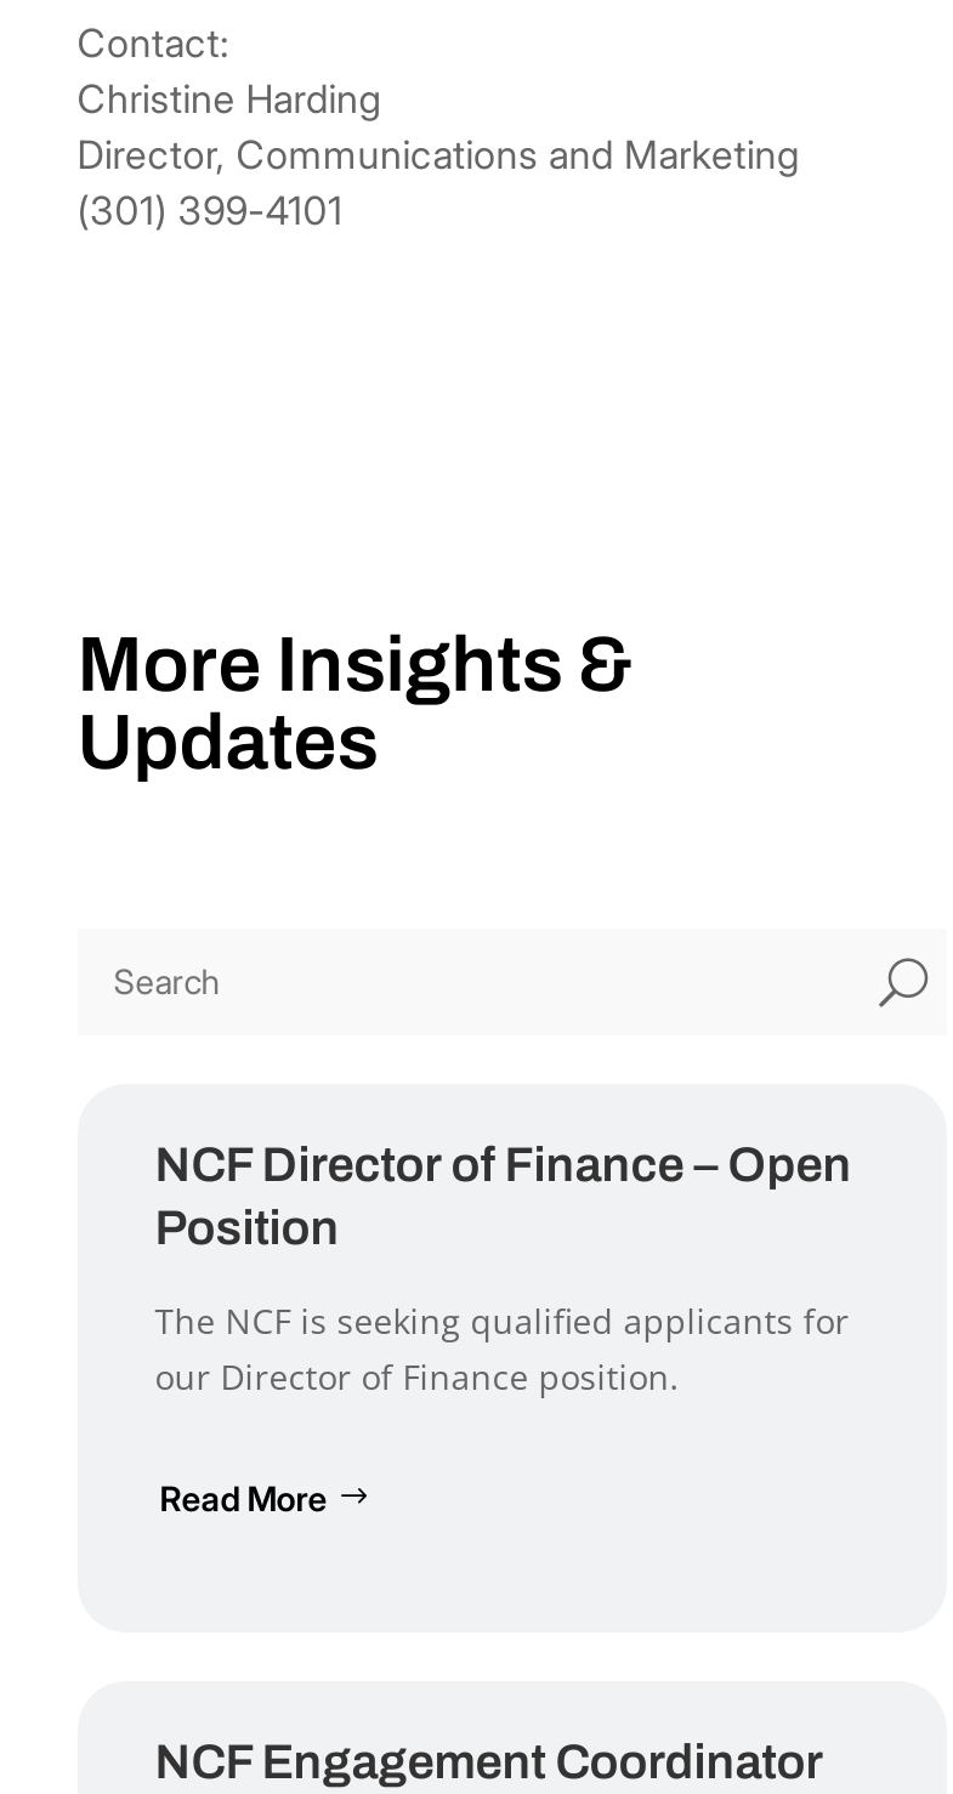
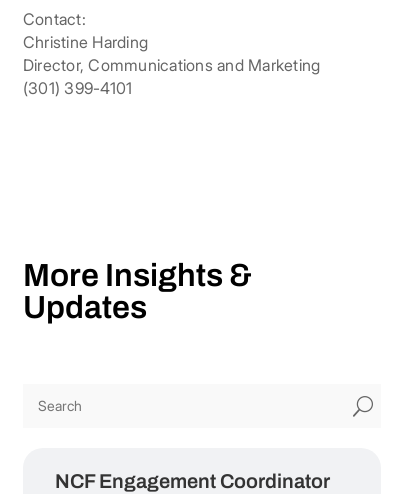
[155,1138,852,1519] NCF Director of Finance – Open | Position | The NCF is seeking qualified applicants for | our Director of Finance position. | Read More -> none

